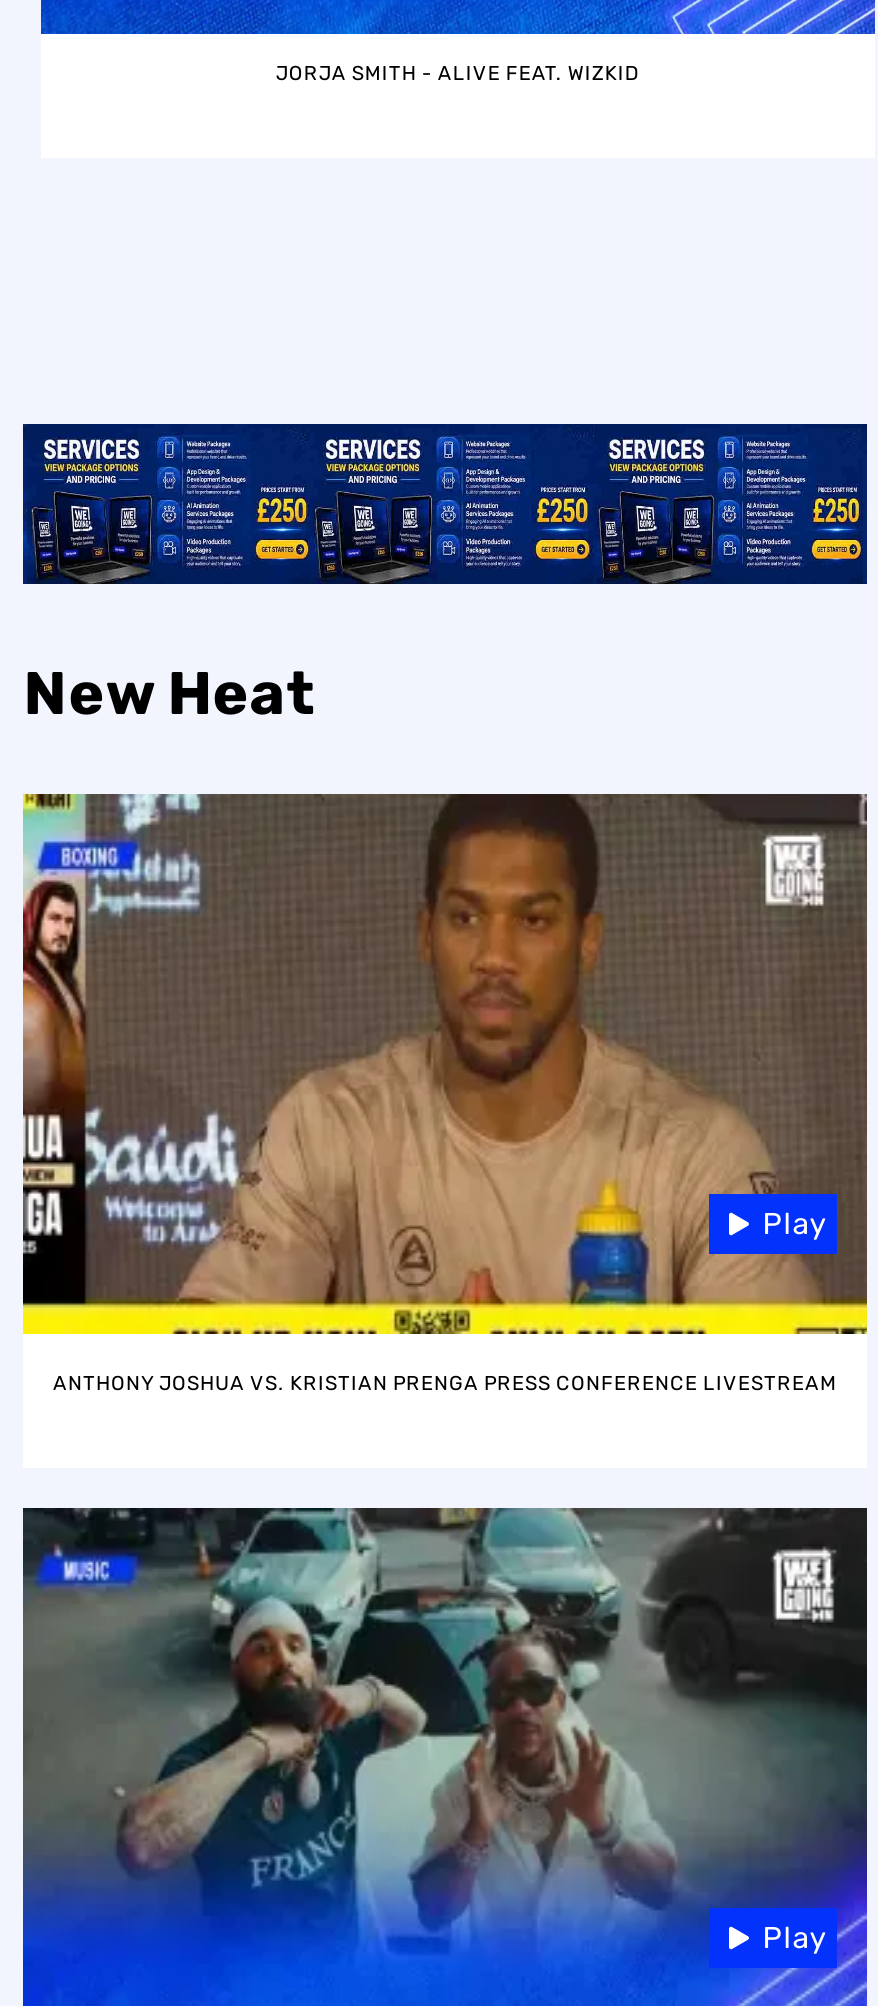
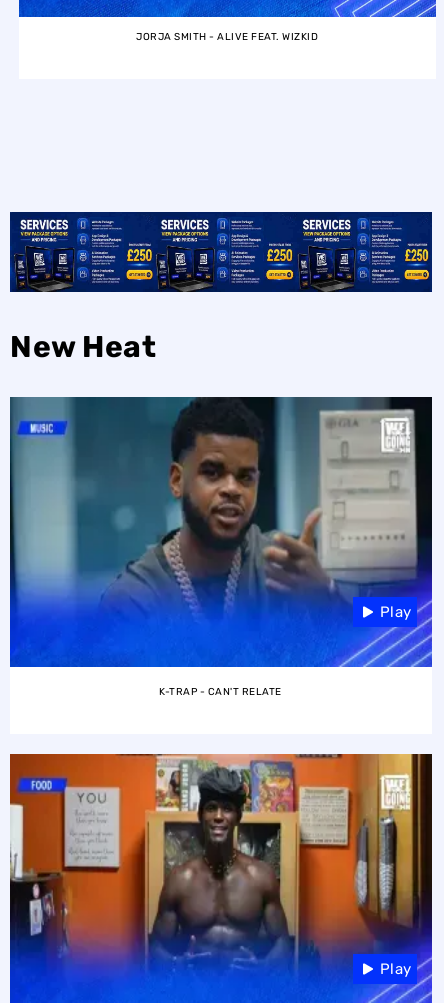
[21,792,869,1396] [image] | ANTHONY JOSHUA VS. KRISTIAN PRENGA PRESS CONFERENCE LIVESTREAM -> [9,396,433,698] [image] | K-TRAP - CAN'T RELATE
[21,1506,867,1952] [image] -> [9,753,432,976] [image]

